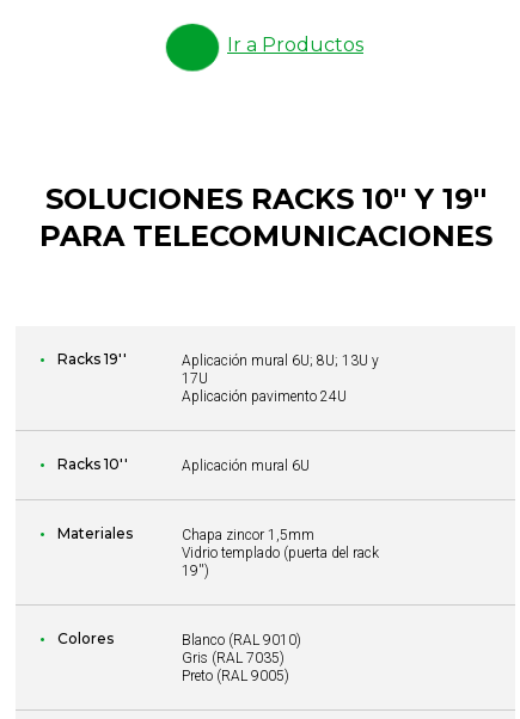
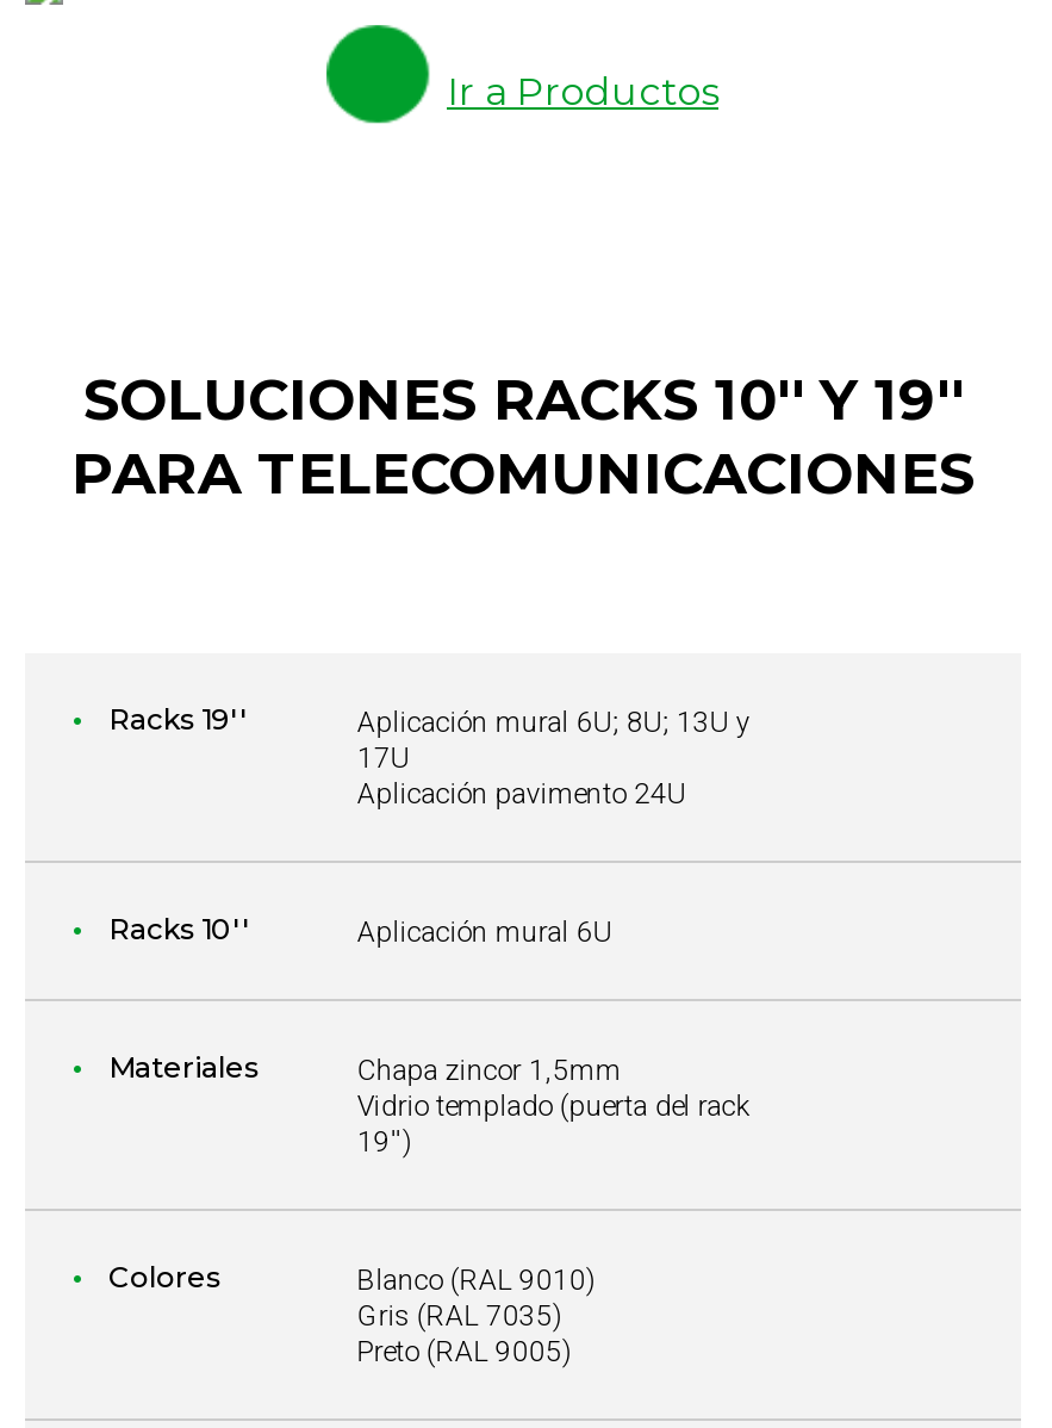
[165,11,220,73] [image] -> [323,21,432,145] [image]

